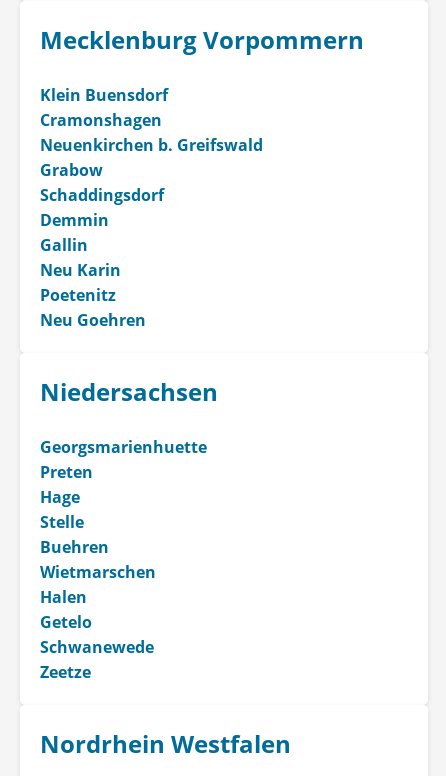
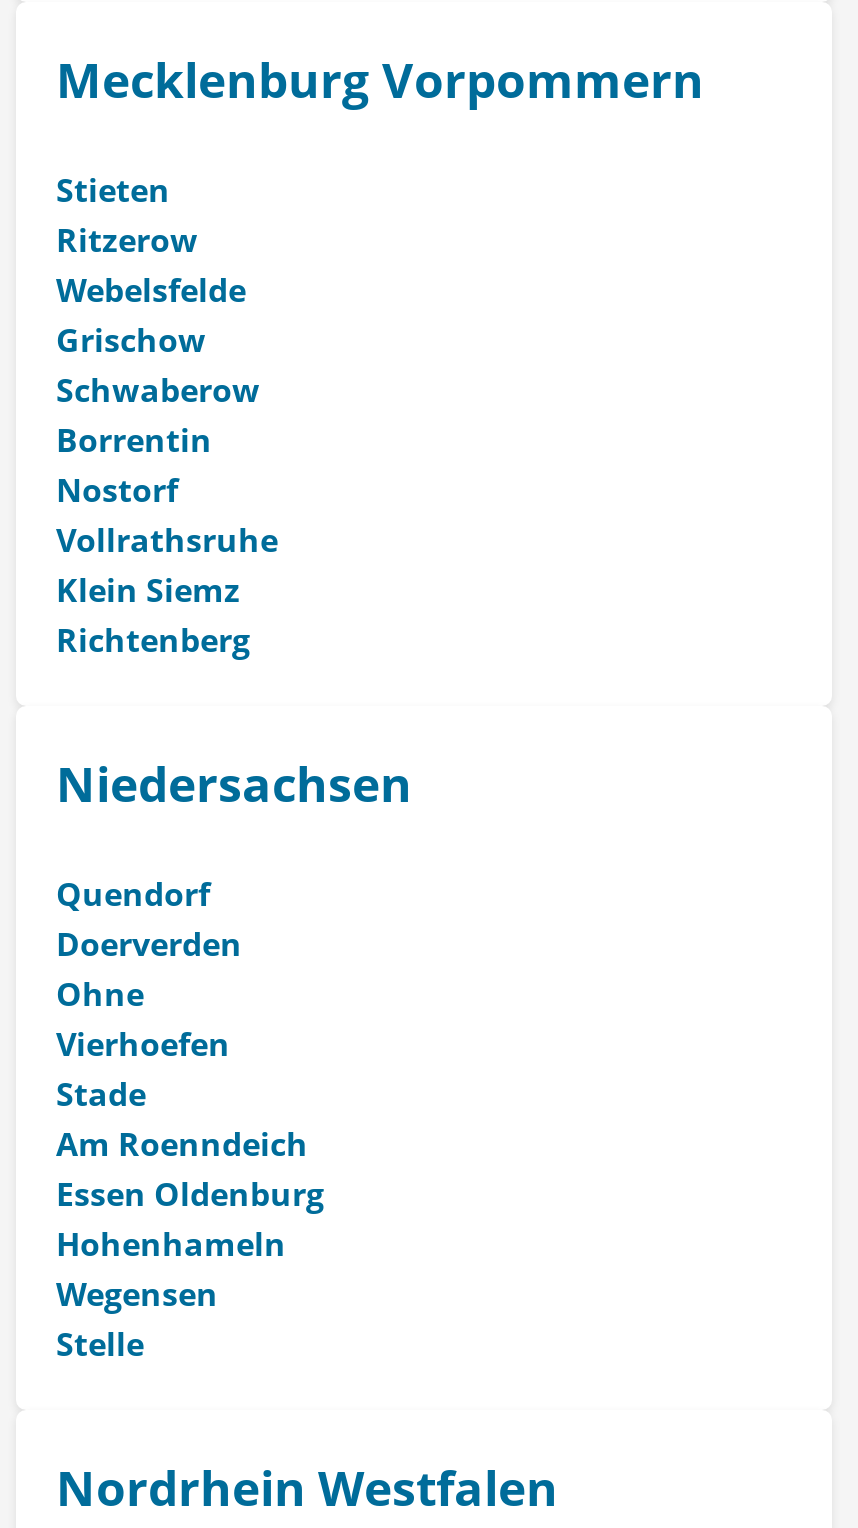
[40,83,263,330] Klein Buensdorf | Cramonshagen | Neuenkirchen b. Greifswald | Grabow | Schaddingsdorf | Demmin | Gallin | Neu Karin | Poetenitz | Neu Goehren -> [56,167,278,661] Stieten | Ritzerow | Webelsfelde | Grischow | Schwaberow | Borrentin | Nostorf | Vollrathsruhe | Klein Siemz | Richtenberg
[40,435,207,507] Georgsmarienhuette | Preten | Hage -> [56,871,324,1315] Quendorf | Doerverden | Ohne | Vierhoefen | Stade | Am Roenndeich | Essen Oldenburg | Hohenhameln | Wegensen
moved [40,510,84,532] -> [56,1321,144,1365]: Stelle
[40,535,156,682] Buehren | Wietmarschen | Halen | Getelo | Schwanewede | Zeetze -> none

